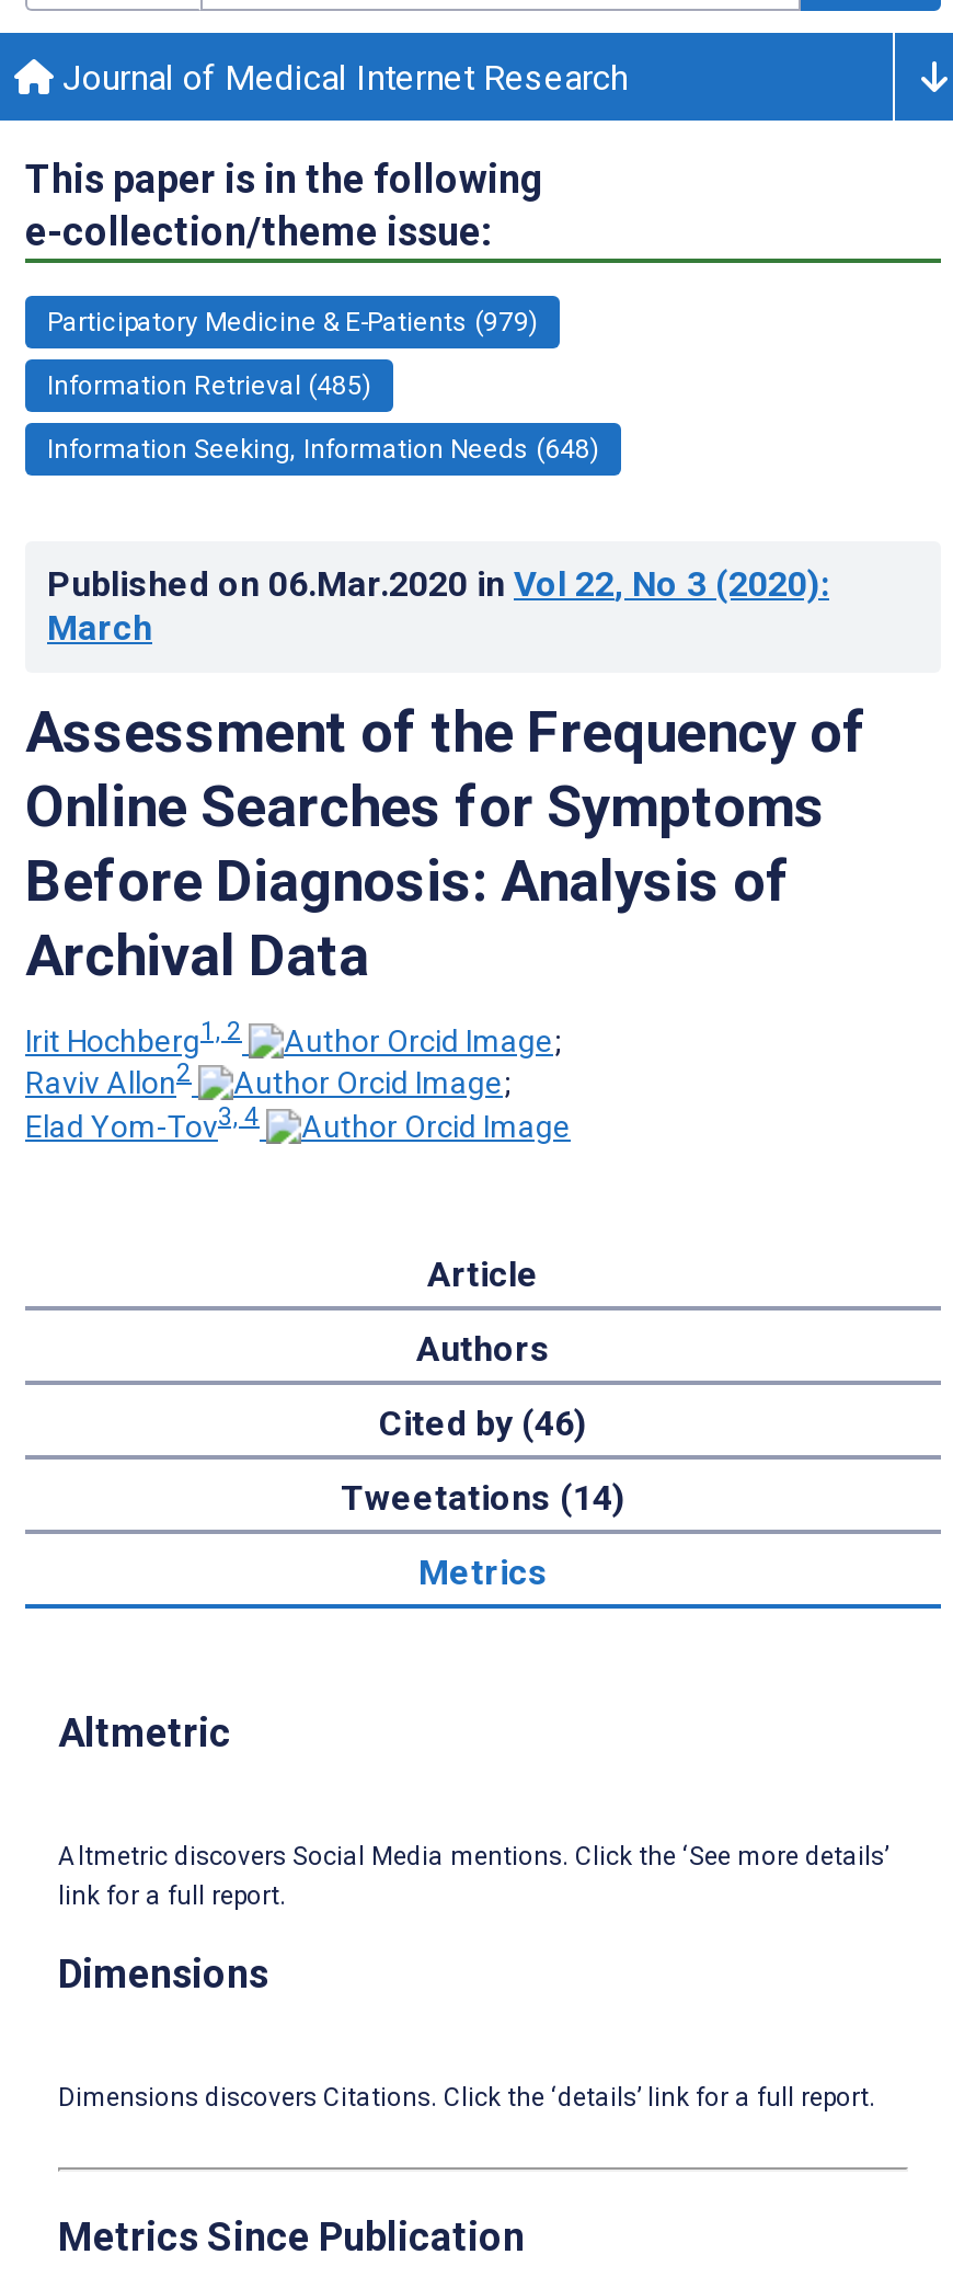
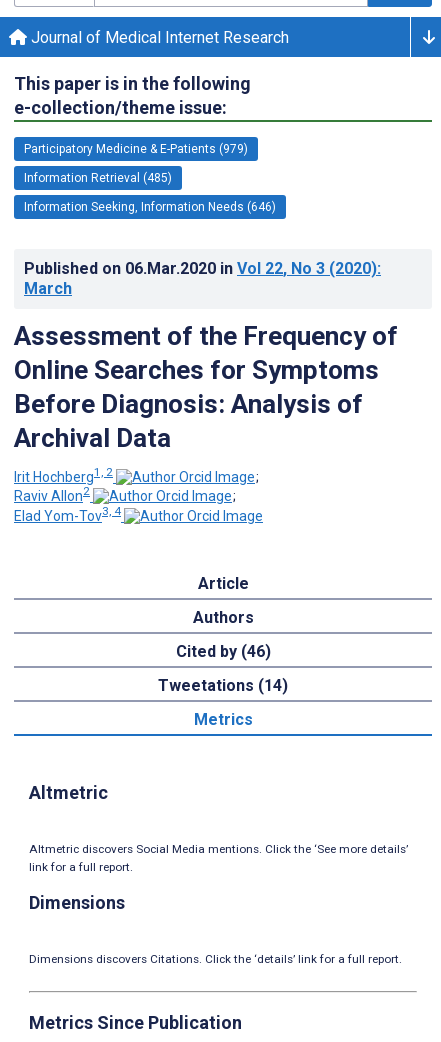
[47,434,599,464] Information Seeking, Information Needs (648) -> [24,200,276,214] Information Seeking, Information Needs (646)

